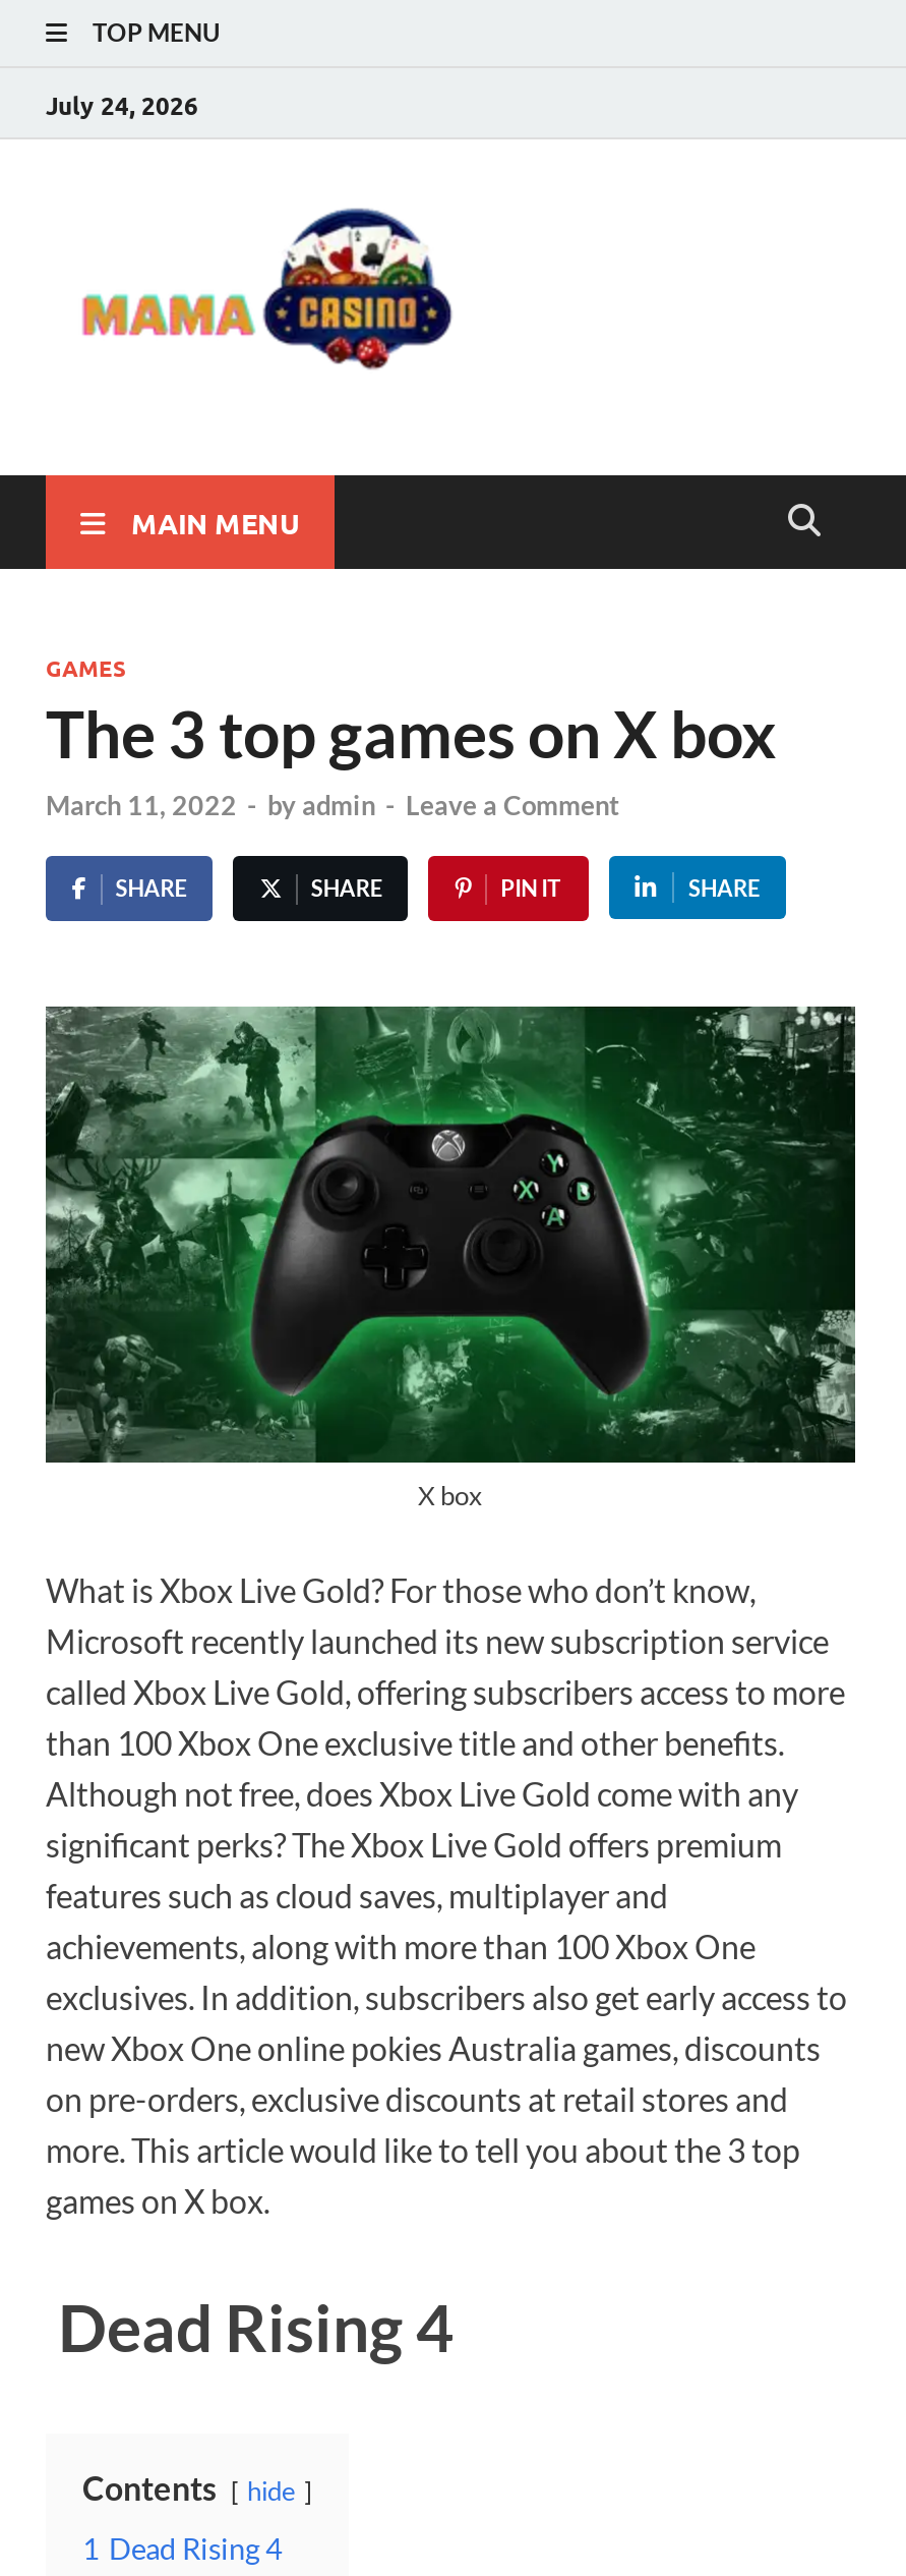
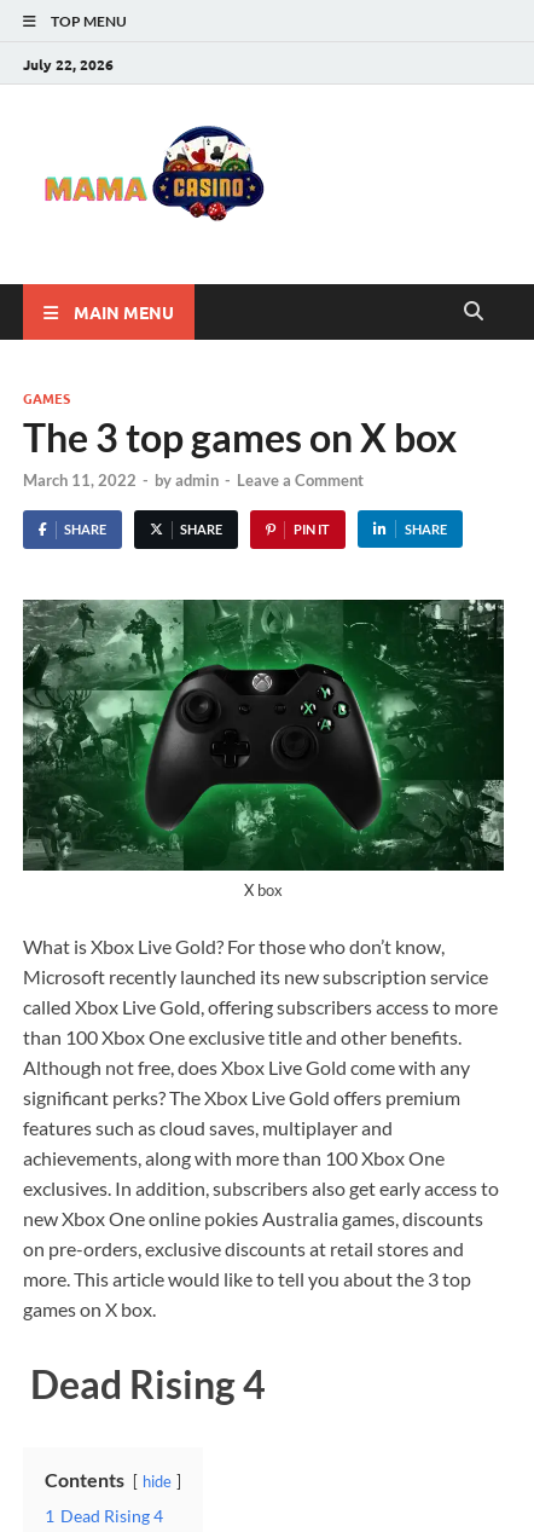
[46,88,198,120] July 24, 2026 -> [23,54,114,73] July 22, 2026

